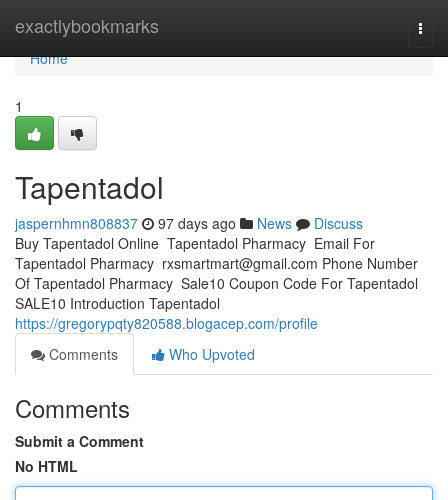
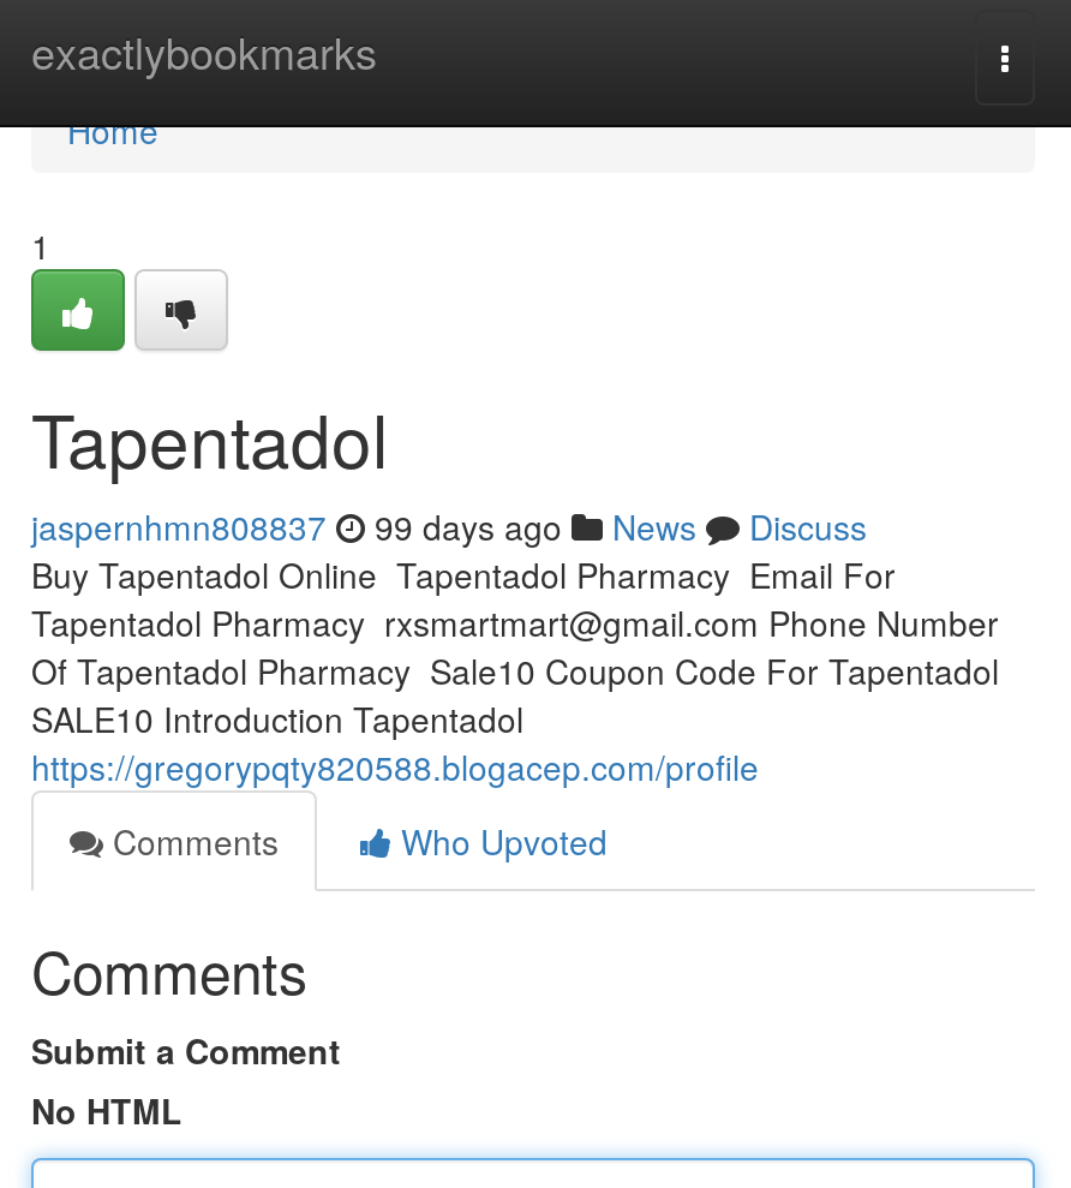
[15,213,363,233] jaspernhmn808837 97 days ago News Discuss -> [31,502,867,550] jaspernhmn808837 99 days ago News Discuss

